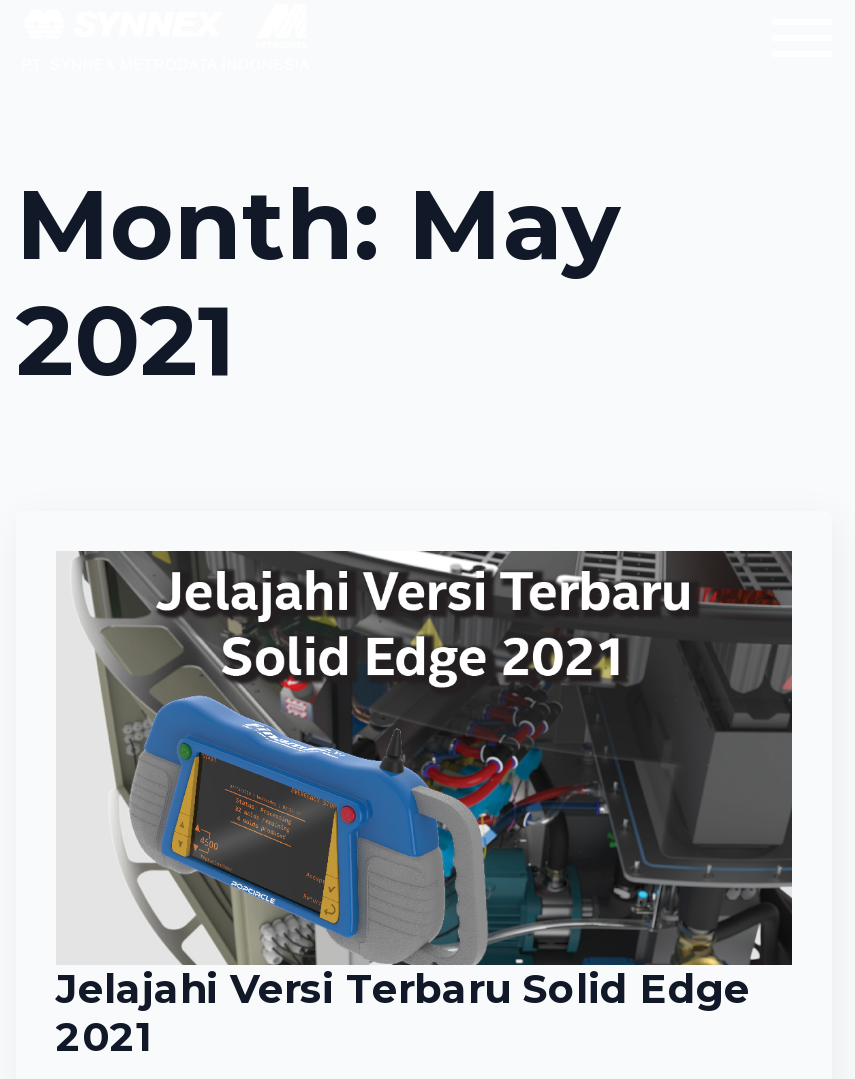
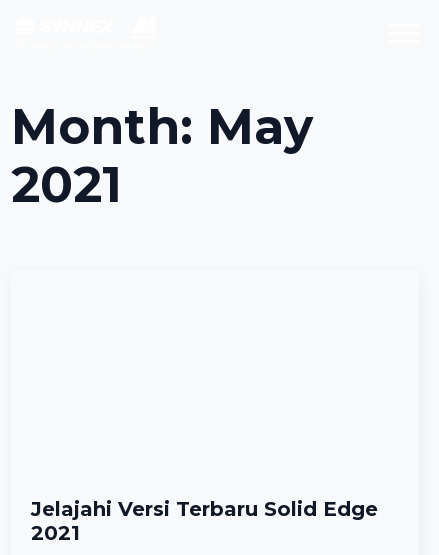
[72,549,794,967] [image] -> none

